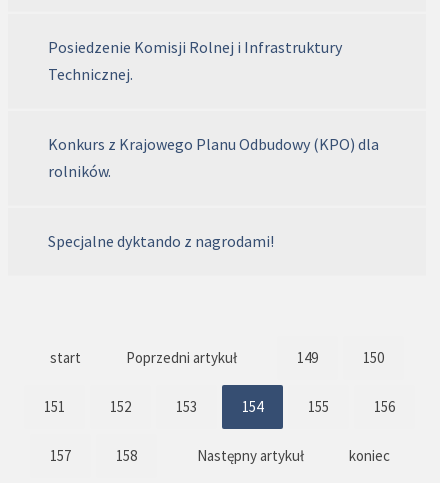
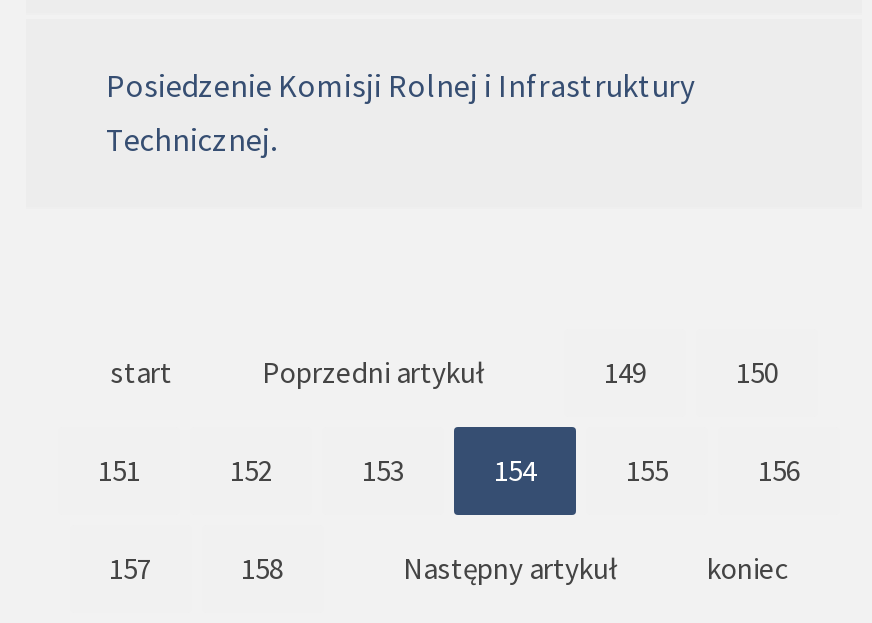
[48,134,379,251] Konkurs z Krajowego Planu Odbudowy (KPO) dla | rolników. | Specjalne dyktando z nagrodami! -> none

